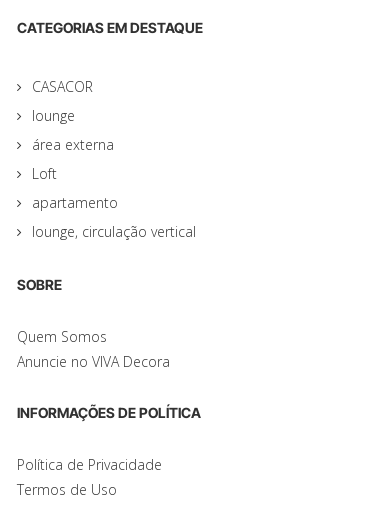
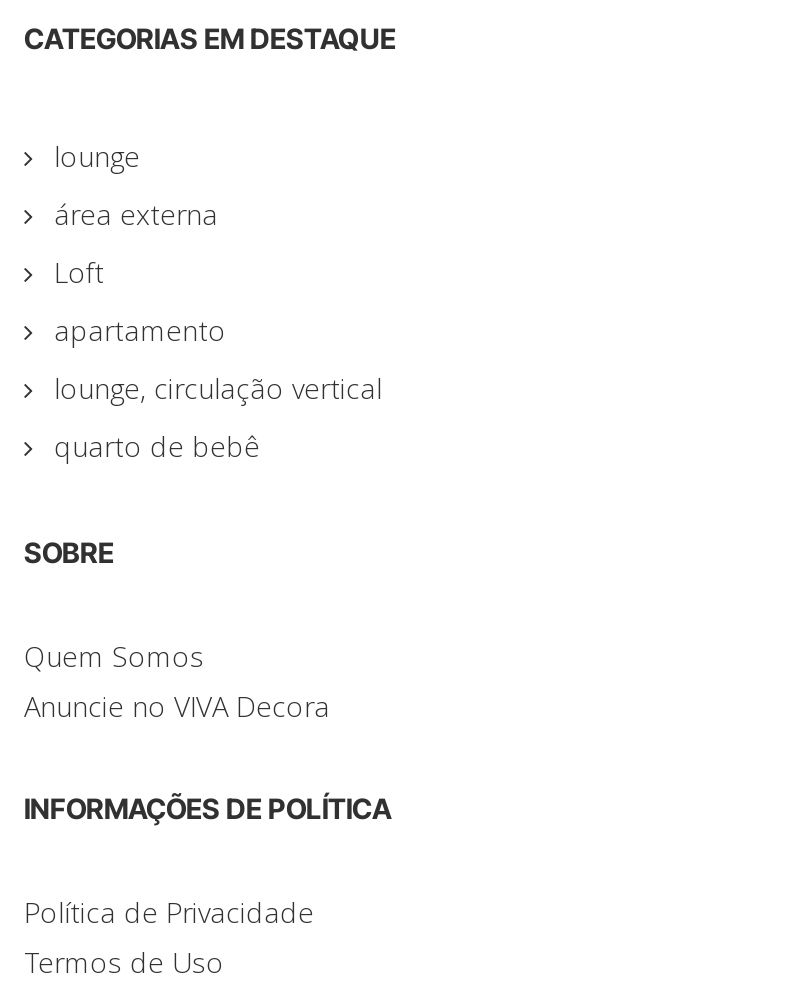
[32,77,93,96] CASACOR -> none
moved [32,106,196,241] -> [54,136,382,406]: lounge | área externa | Loft | apartamento | lounge, circulação vertical
none -> [54,426,260,464] quarto de bebê

